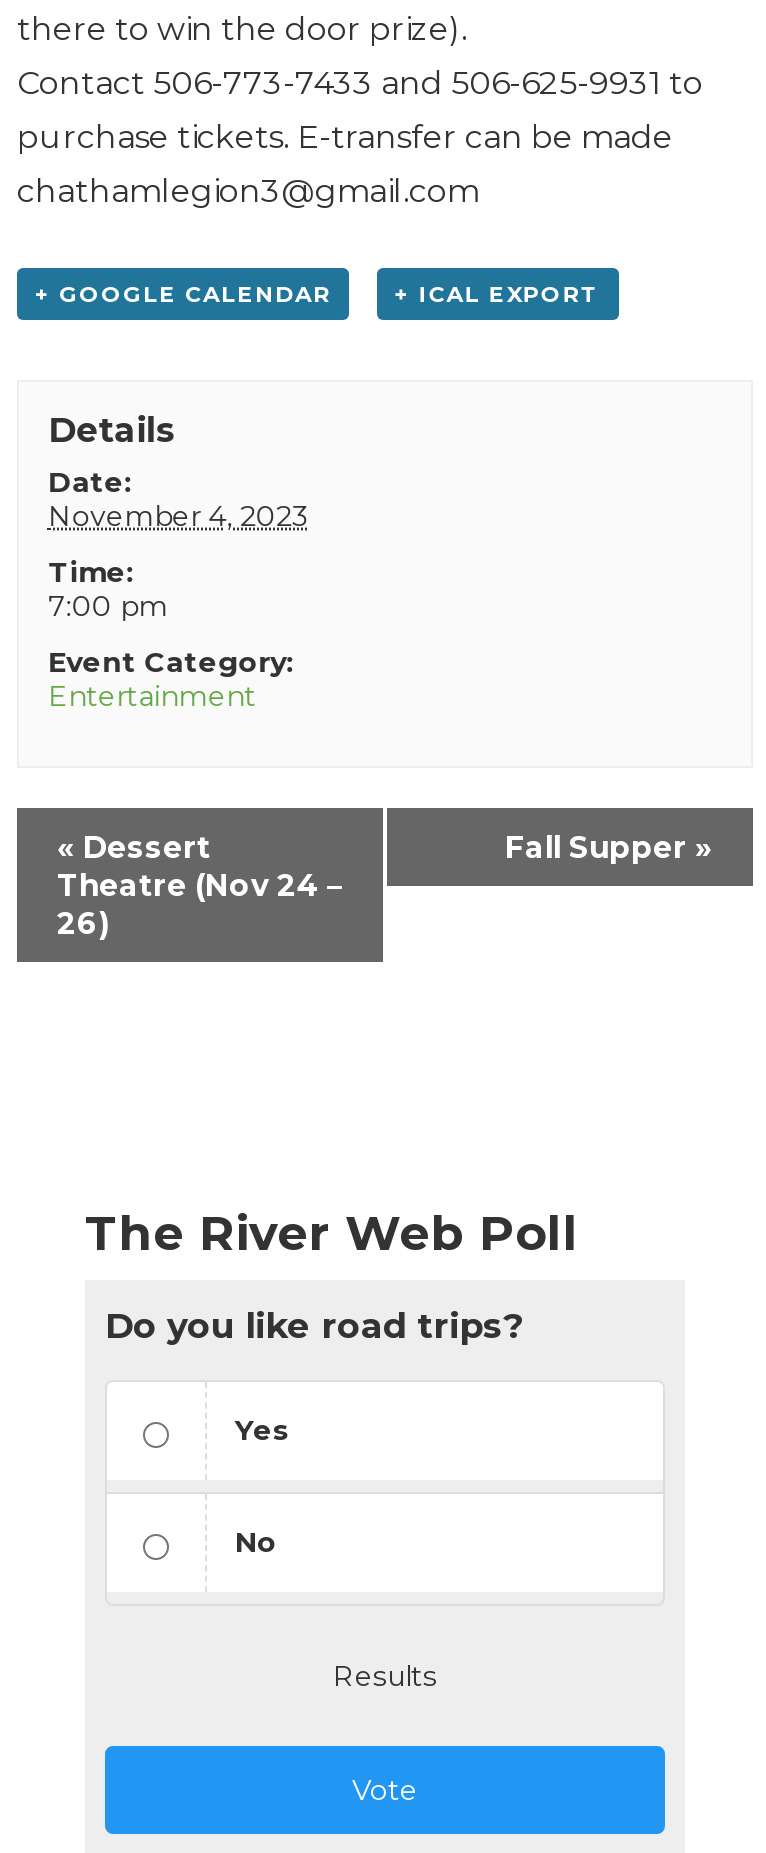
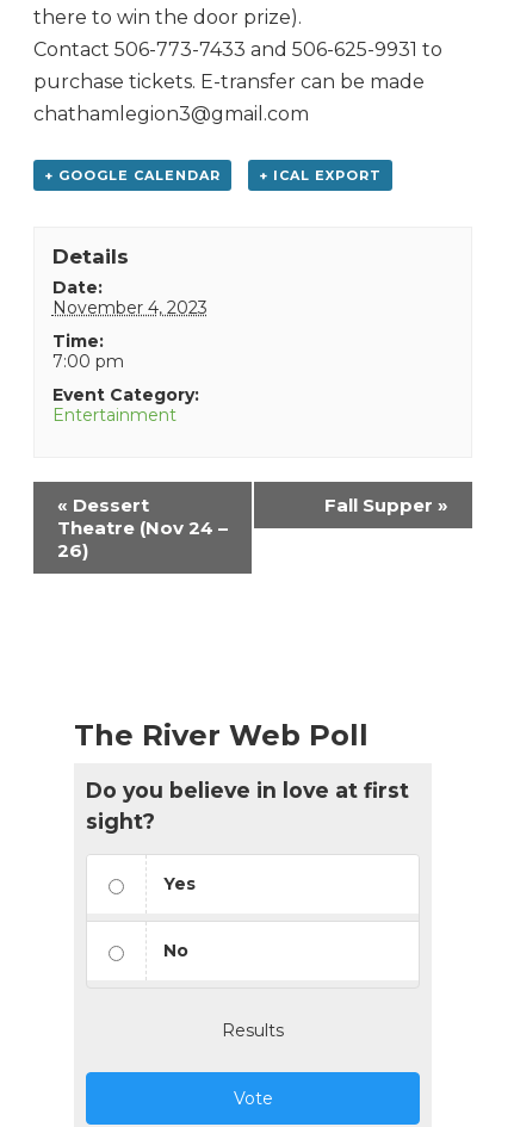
[105,1305,523,1347] Do you like road trips? -> [86,778,409,834] Do you believe in love at first | sight?

